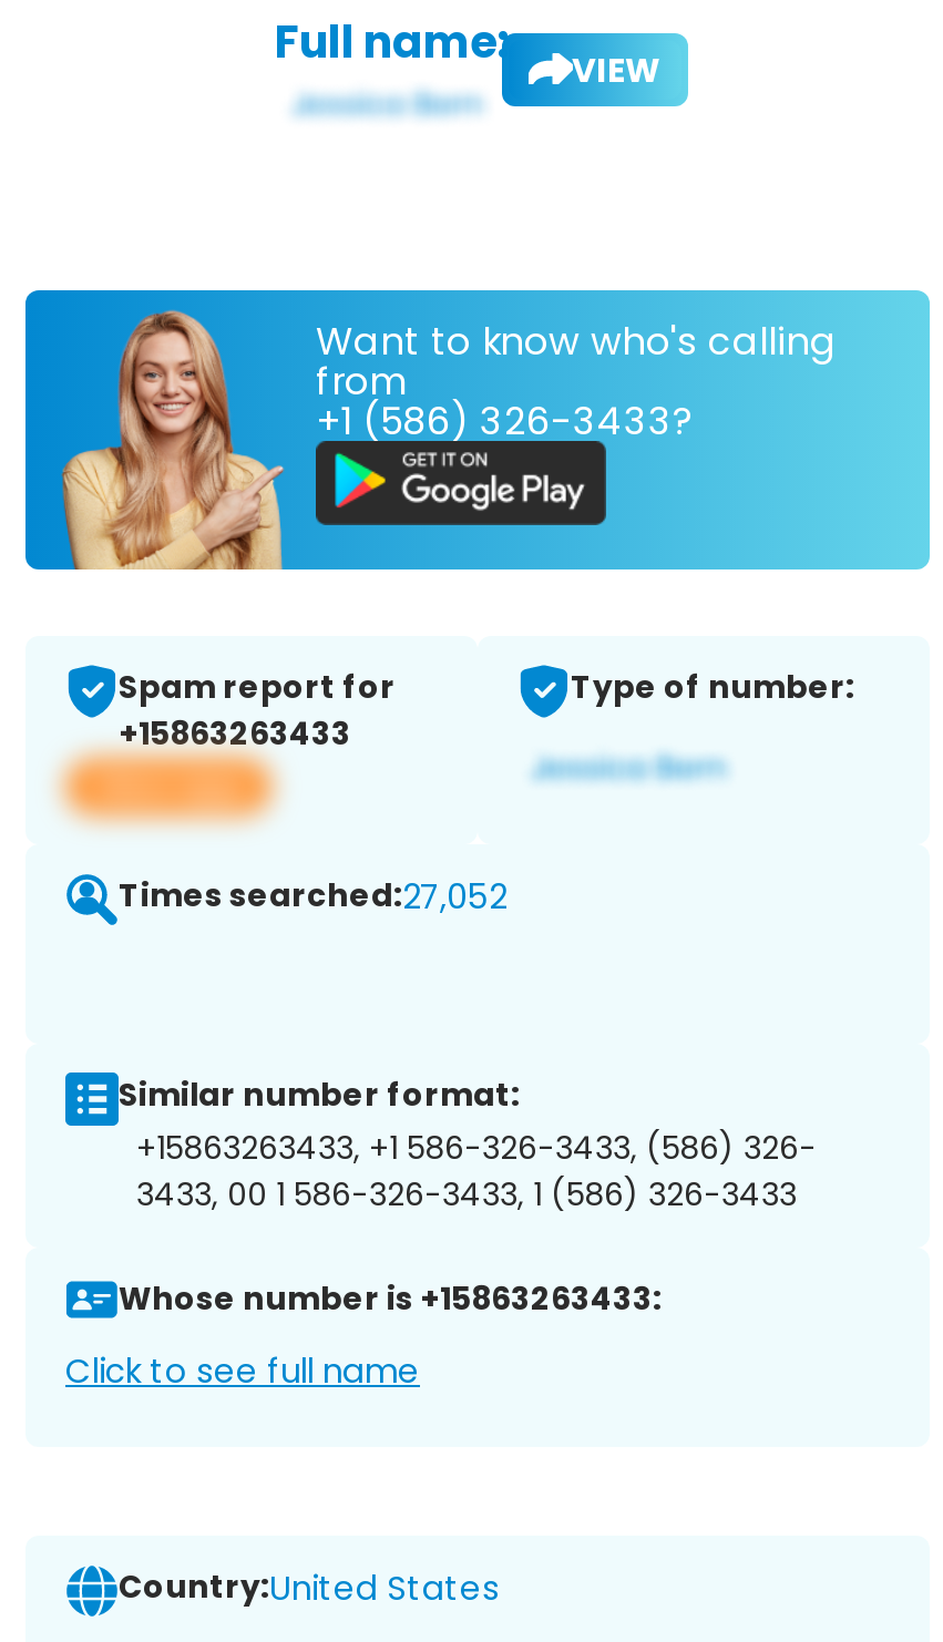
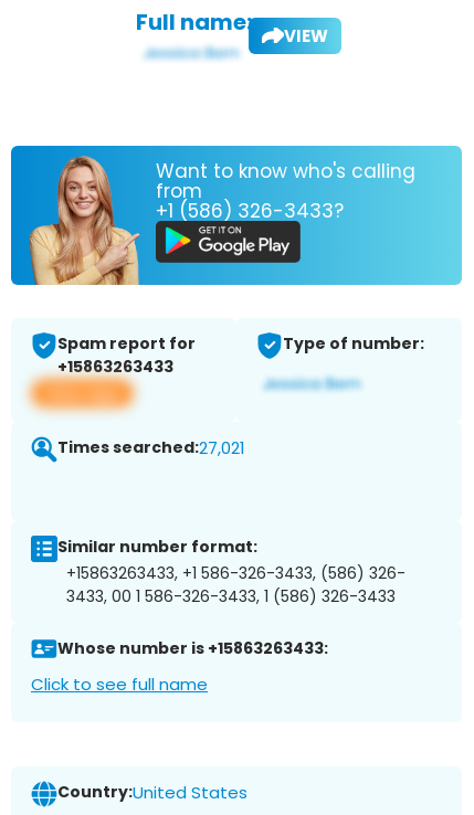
[119,873,506,920] Times searched:27,052 -> [57,436,245,460] Times searched:27,021

